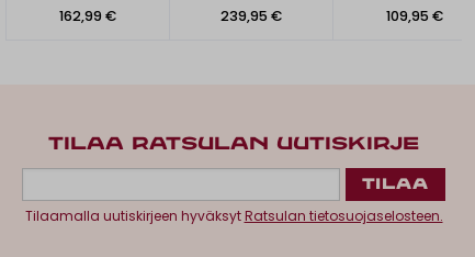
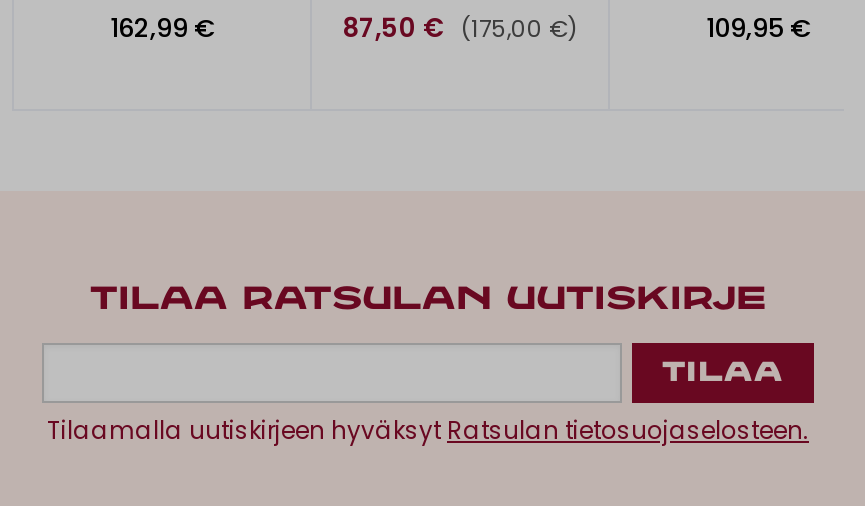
[220,6,282,25] 239,95 € -> [343,10,577,44] 87,50 € (175,00 €)

